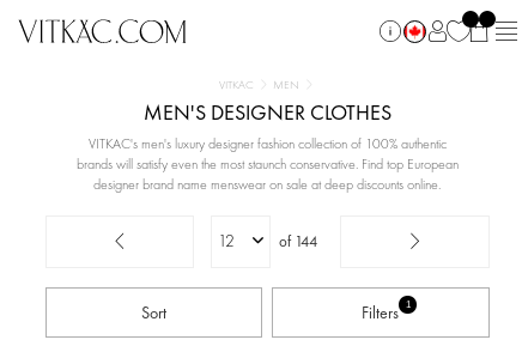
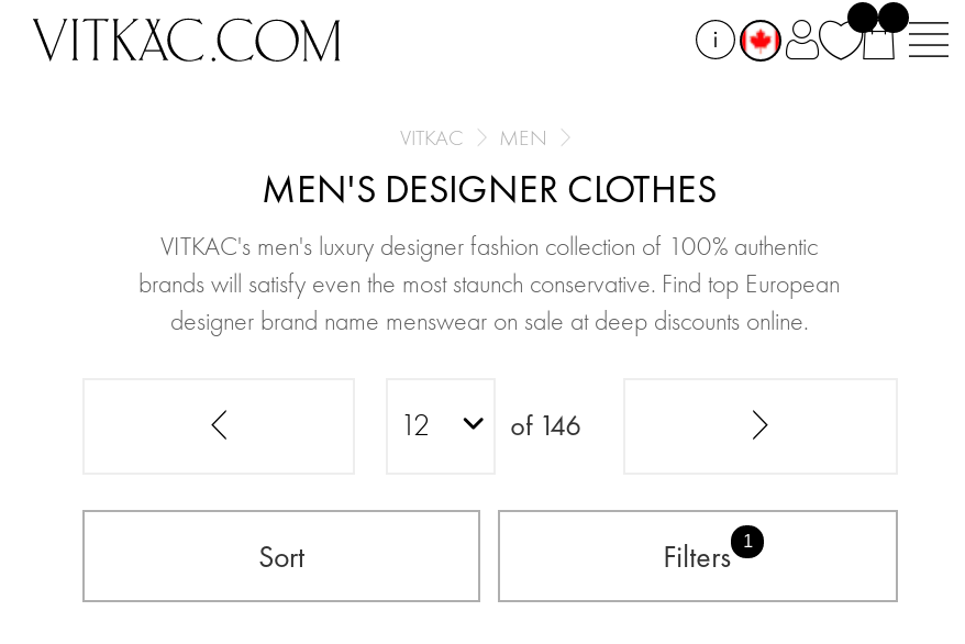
[279,231,317,251] of 144 -> [510,406,581,444] of 146

